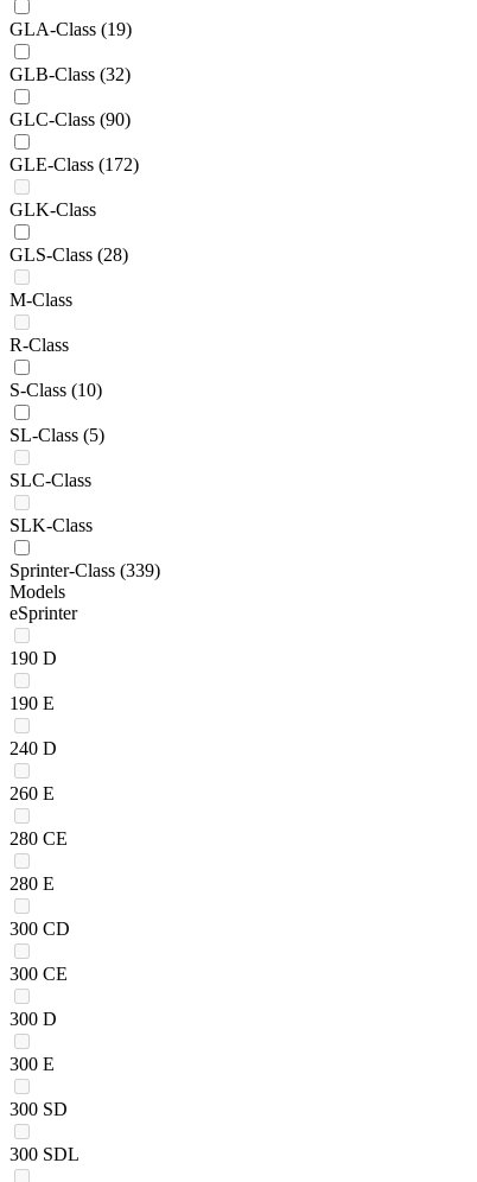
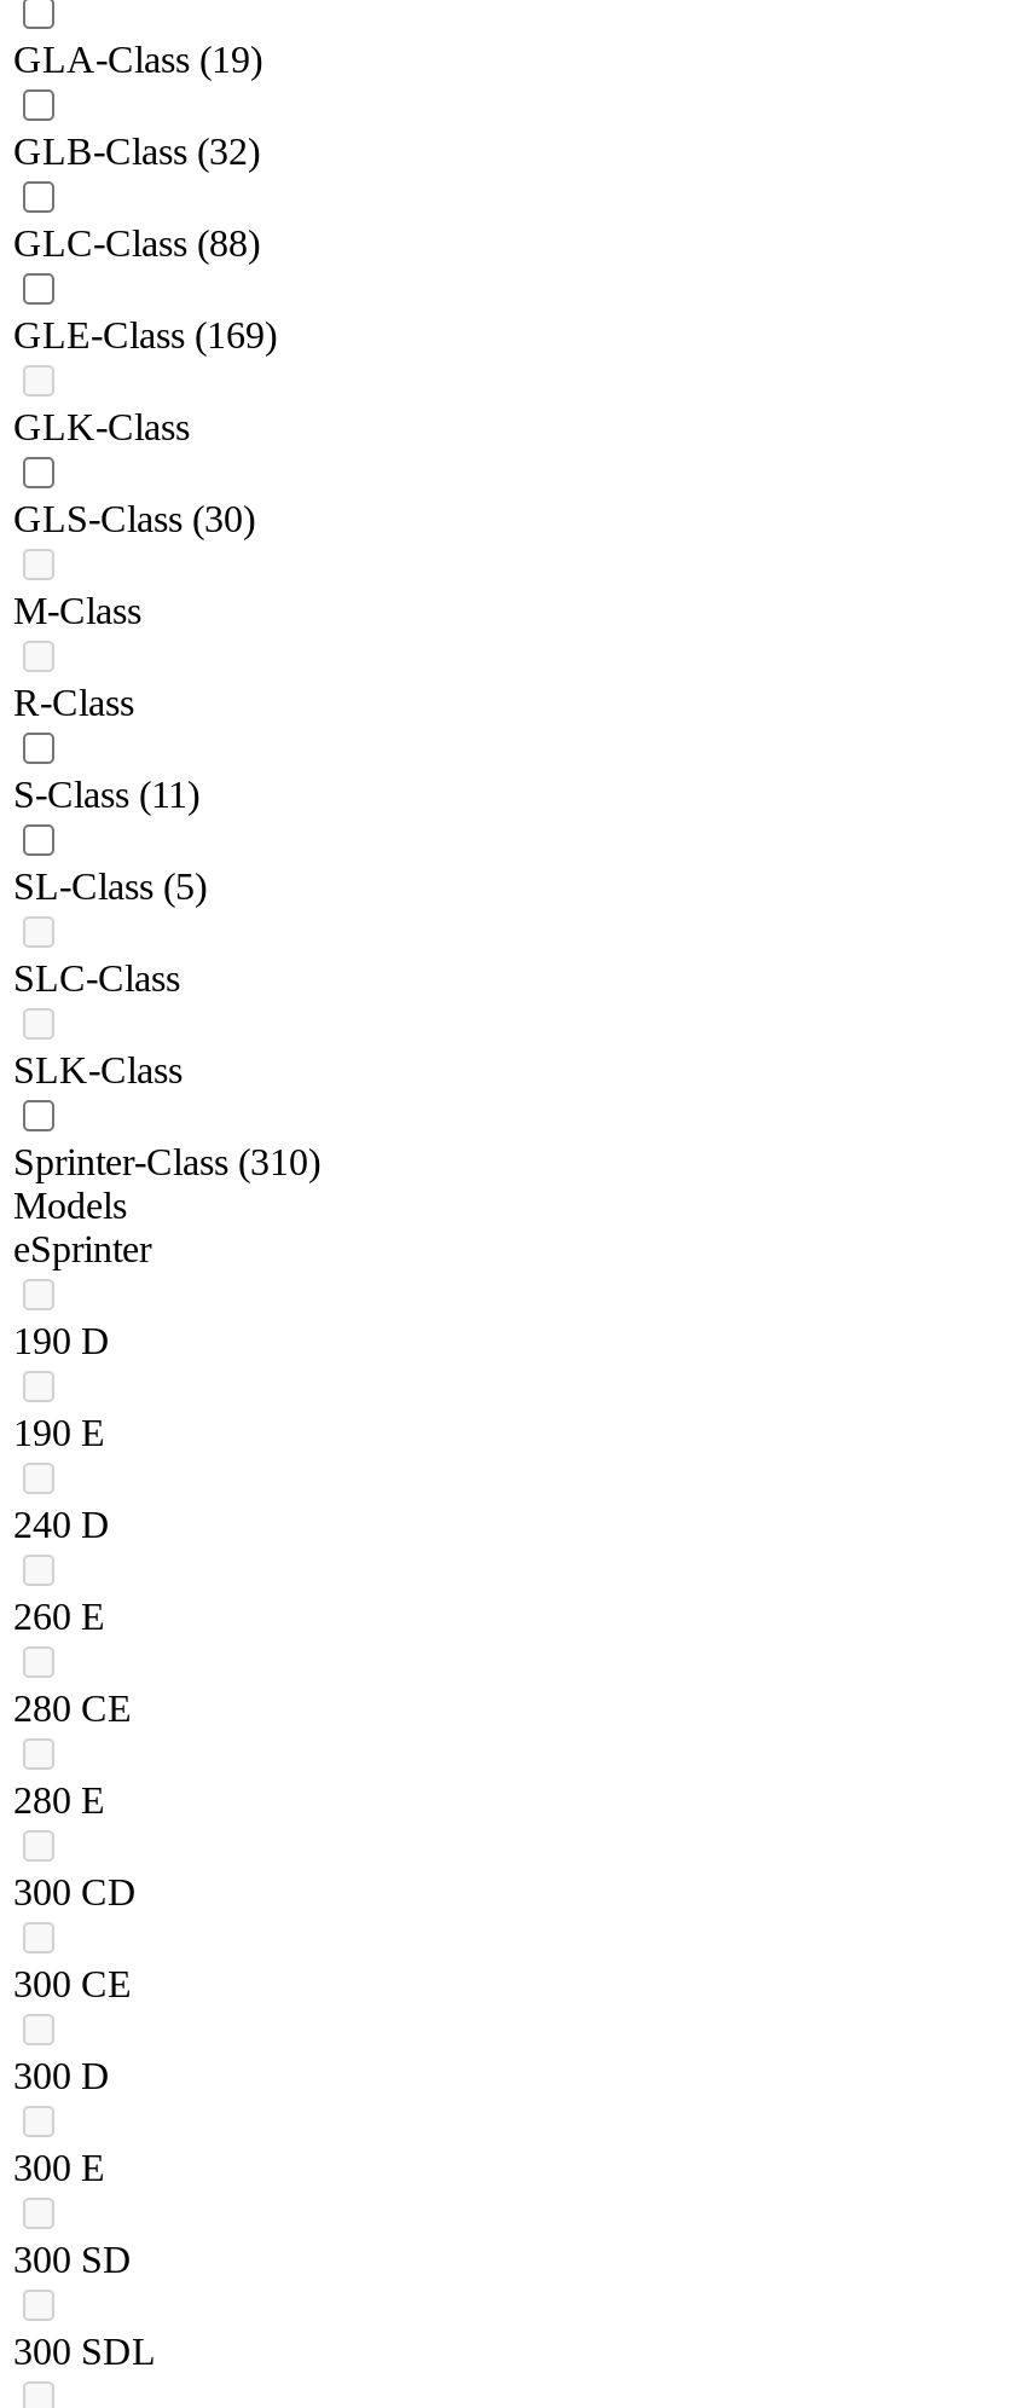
[9,110,131,130] GLC-Class (90) -> [13,223,260,264] GLC-Class (88)
[9,155,139,175] GLE-Class (172) -> [13,315,277,356] GLE-Class (169)
[9,245,128,265] GLS-Class (28) -> [13,499,255,540] GLS-Class (30)
[9,380,102,400] S-Class (10) -> [13,775,199,816] S-Class (11)
[9,561,160,581] Sprinter-Class (339) -> [13,1142,320,1183] Sprinter-Class (310)

